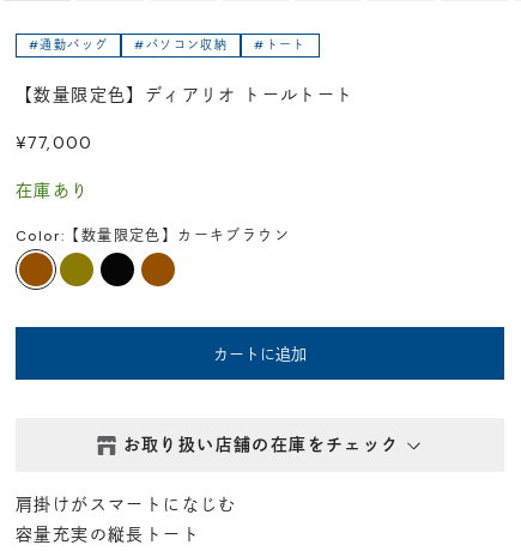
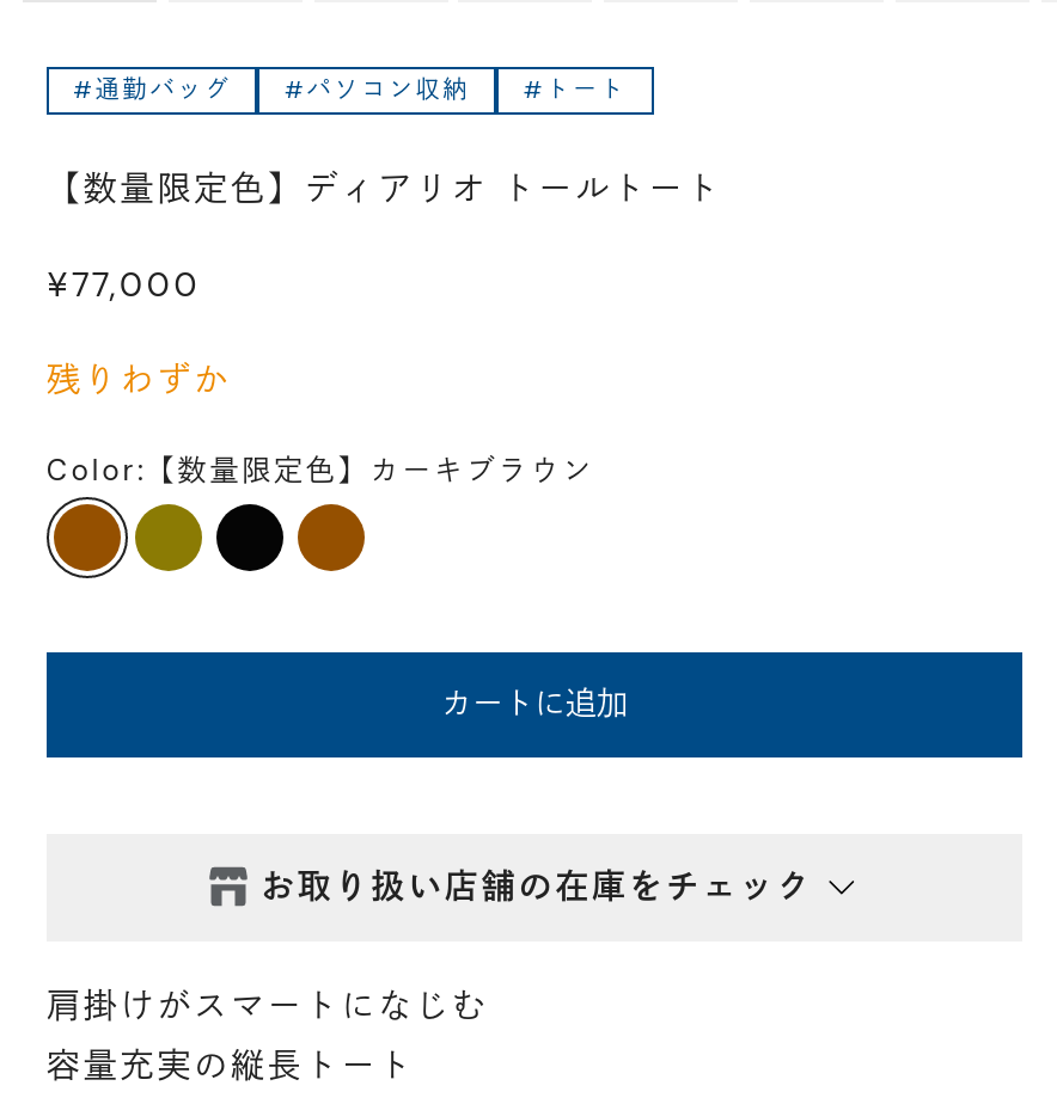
[16,180,89,202] 在庫あり -> [47,358,231,401] 残りわずか

